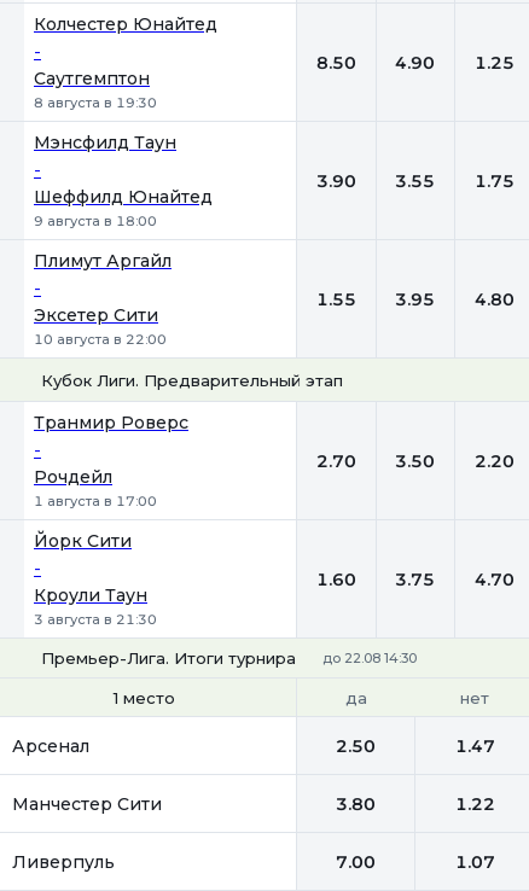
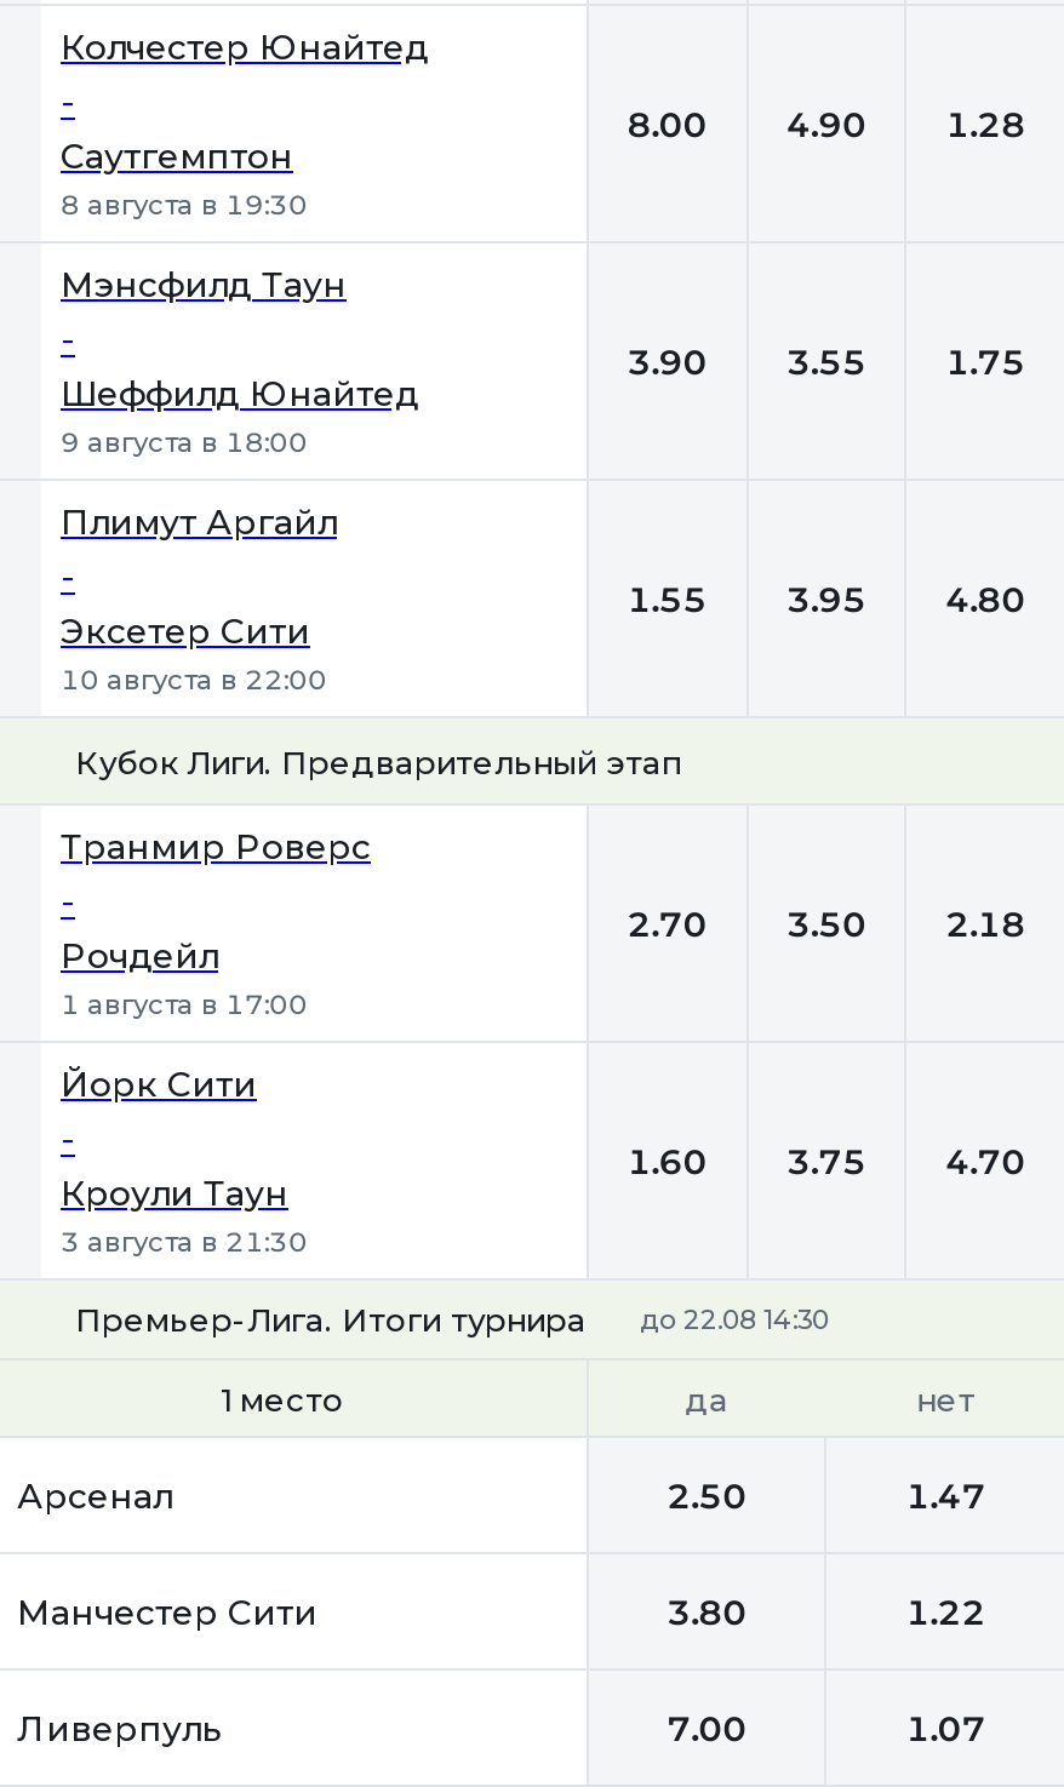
[316,51,356,73] 8.50 -> [627,102,707,145] 8.00
[475,51,515,73] 1.25 -> [945,102,1025,145] 1.28
[316,450,515,471] 2.70 3.50 2.20 -> [627,901,1025,945] 2.70 3.50 2.18

